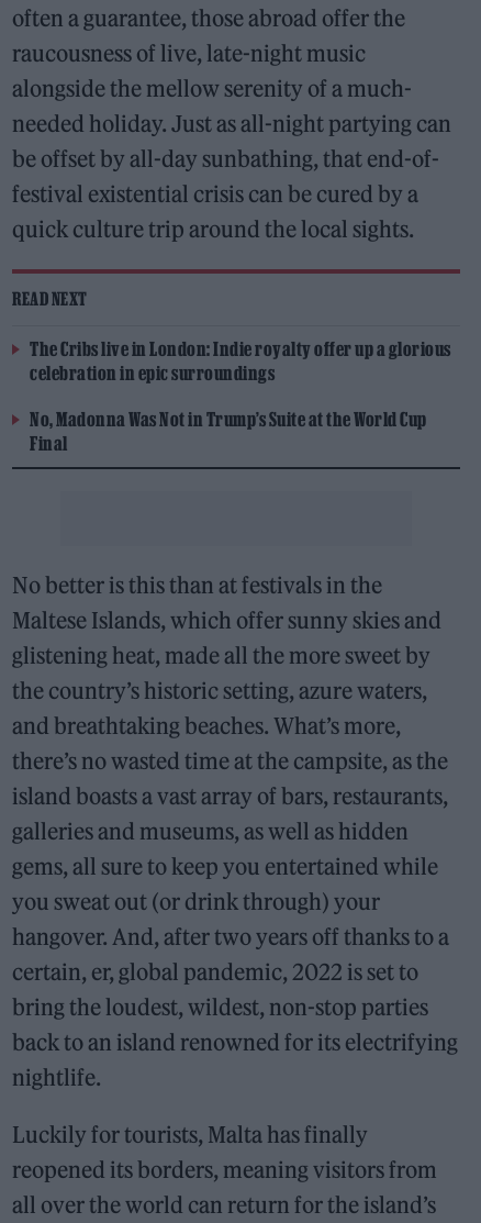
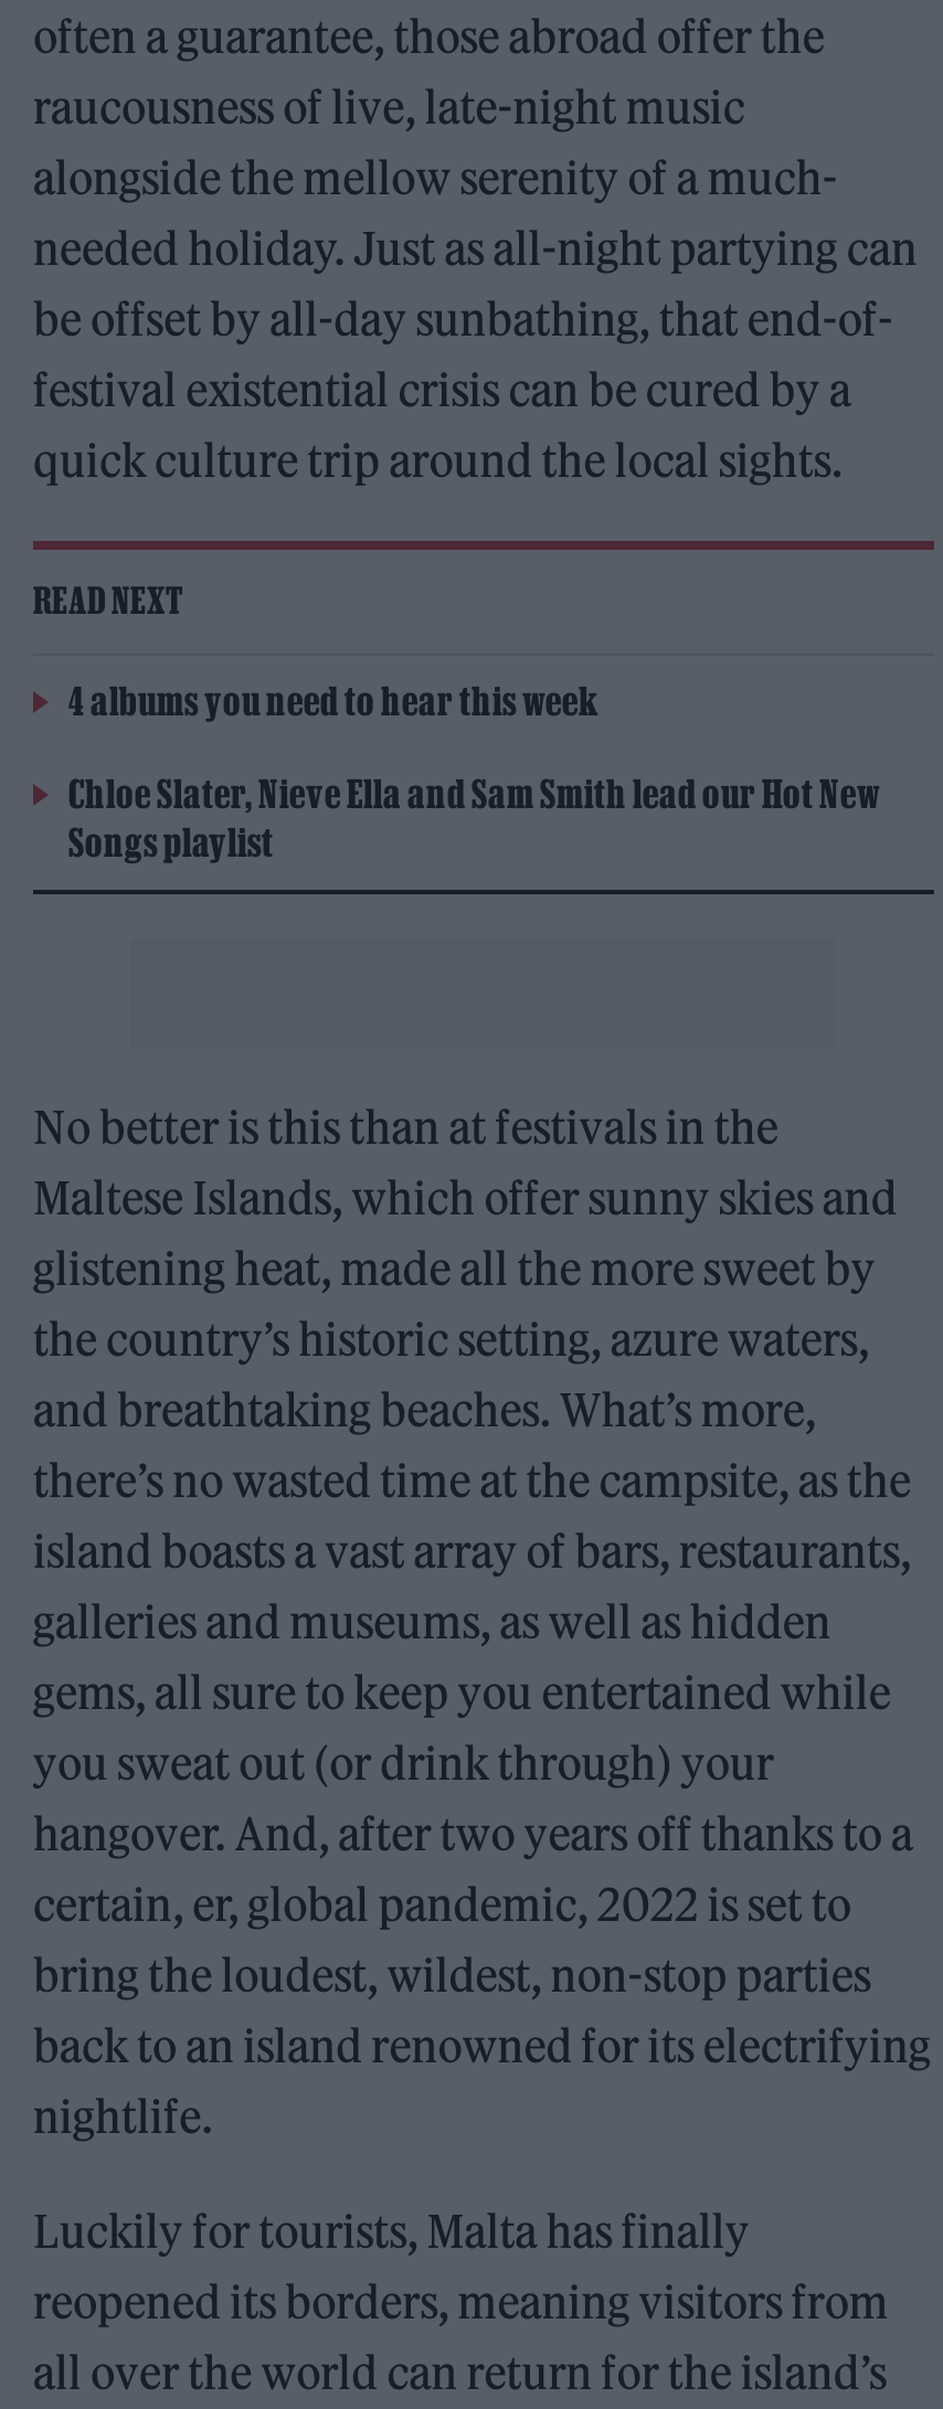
[30,338,451,383] The Cribs live in London: Indie royalty offer up a glorious | celebration in epic surroundings -> [68,680,600,722] 4 albums you need to hear this week
[30,409,427,454] No, Madonna Was Not in Trump’s Suite at the World Cup | Final -> [68,773,880,863] Chloe Slater, Nieve Ella and Sam Smith lead our Hot New | Songs playlist

